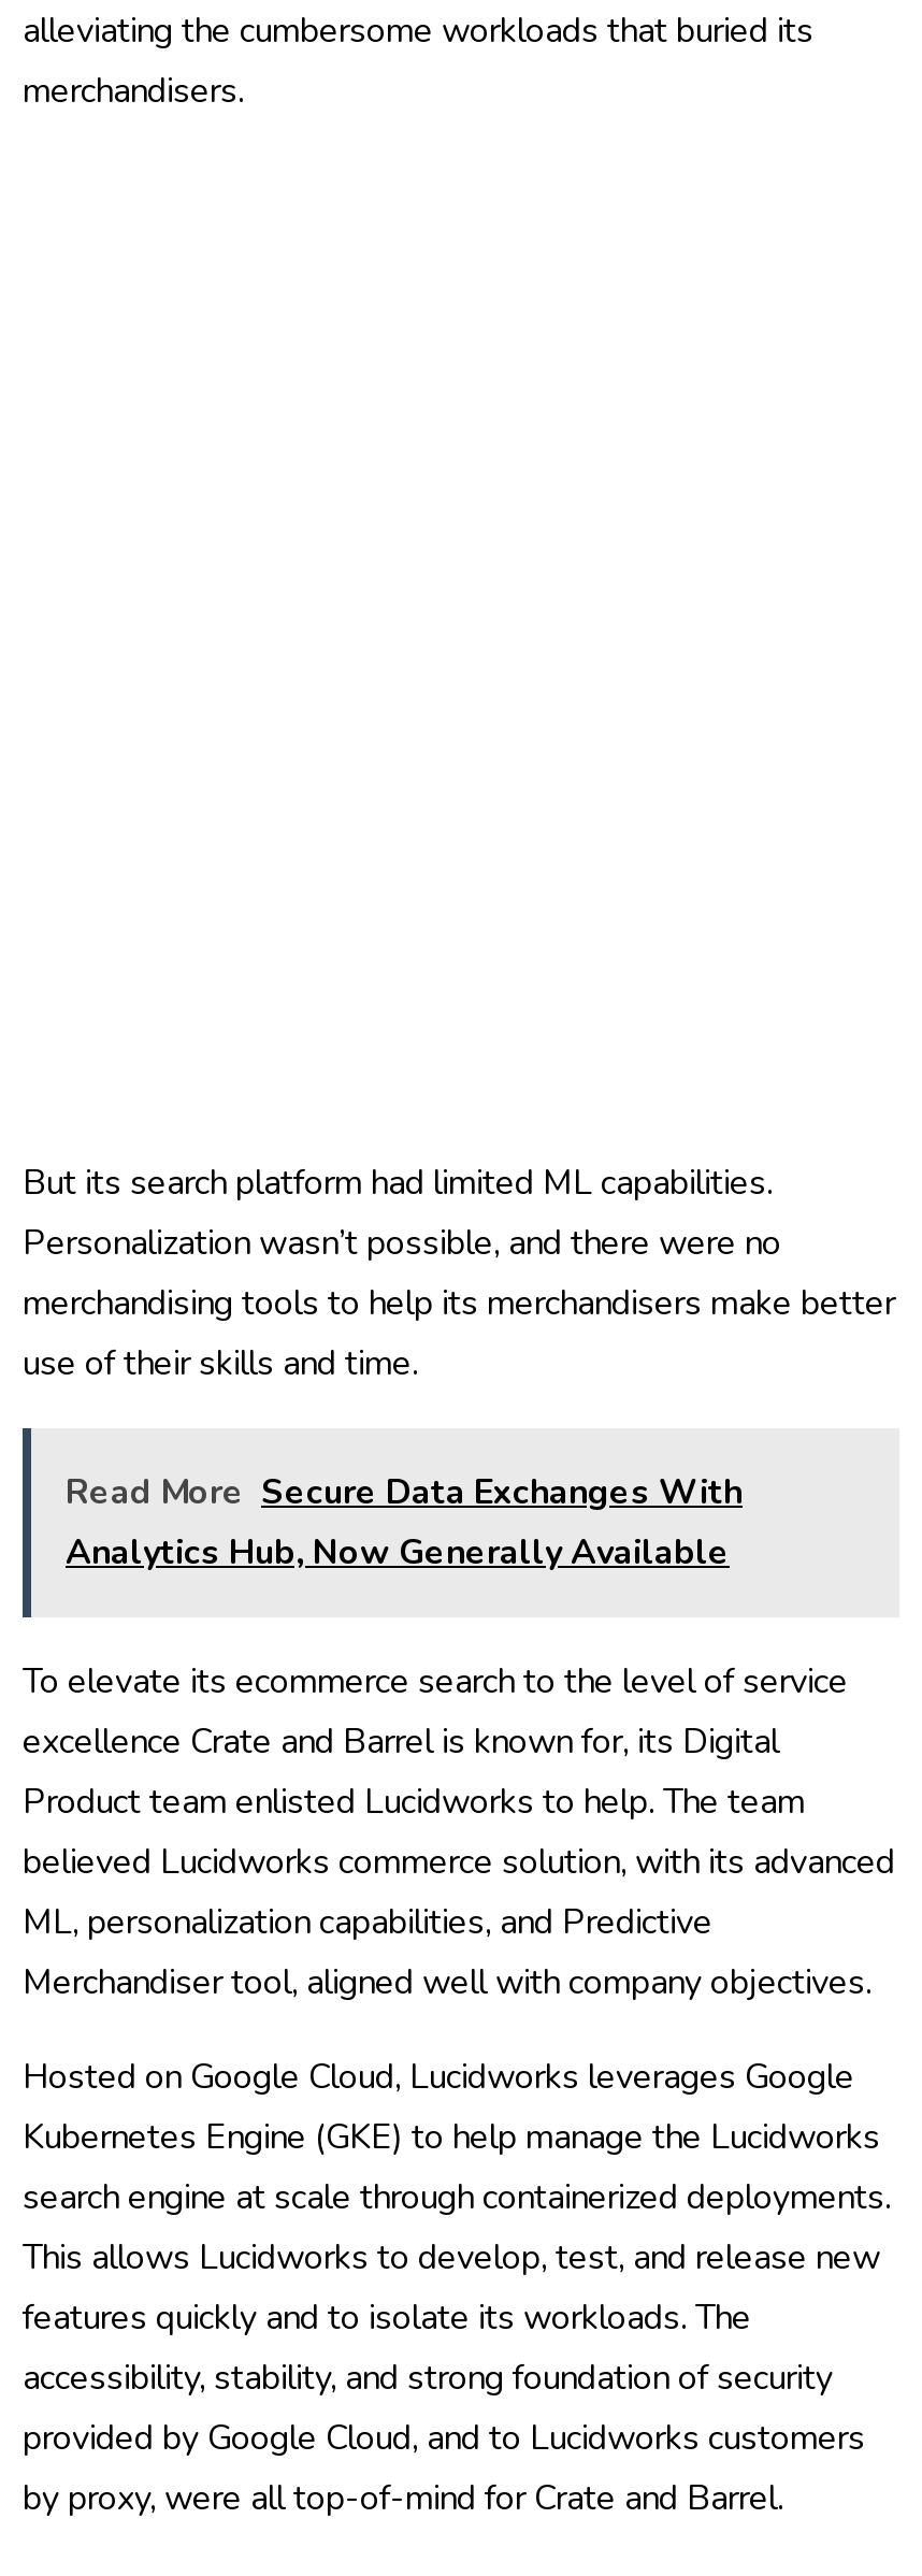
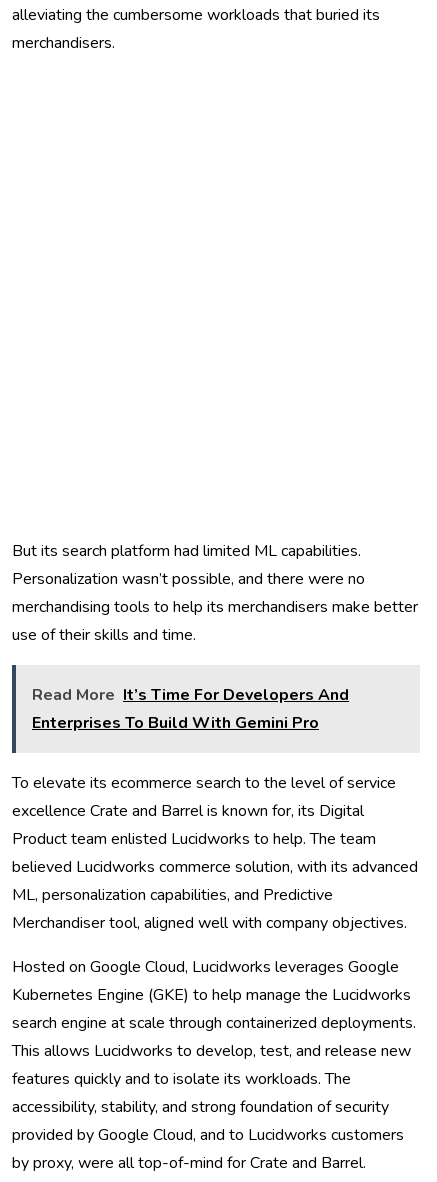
[66,1469,743,1577] Read More Secure Data Exchanges With | Analytics Hub, Now Generally Available -> [32,683,349,733] Read More It’s Time For Developers And | Enterprises To Build With Gemini Pro

